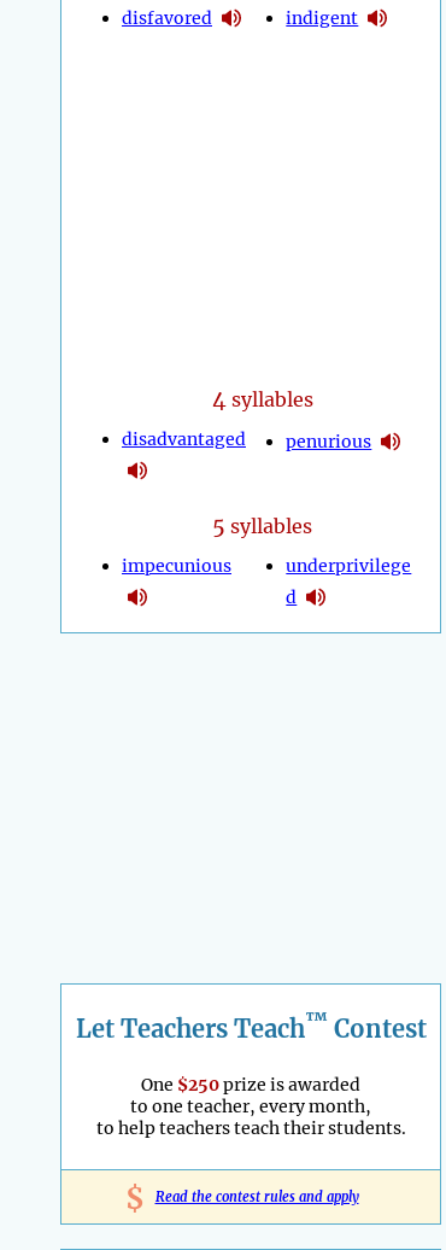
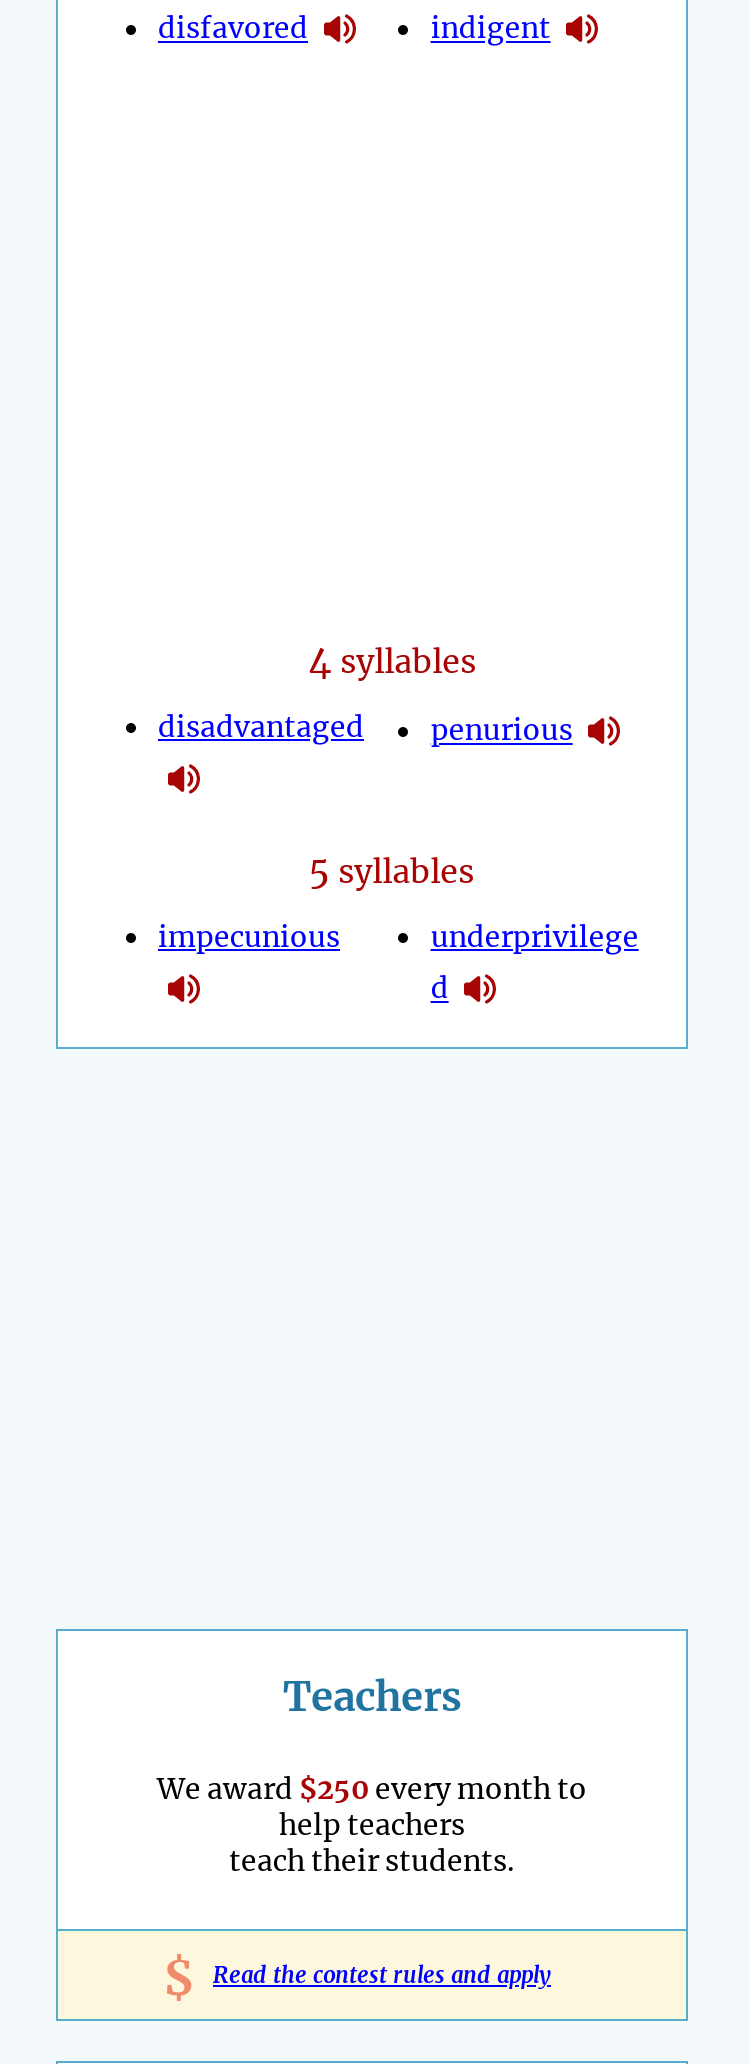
[75,1009,426,1044] Let Teachers Teach™ Contest -> [283,1672,461,1722] Teachers
[96,1074,406,1139] One $250 prize is awarded | to one teacher, every month, | to help teachers teach their students. -> [157,1772,587,1880] We award $250 every month to | help teachers | teach their students.

